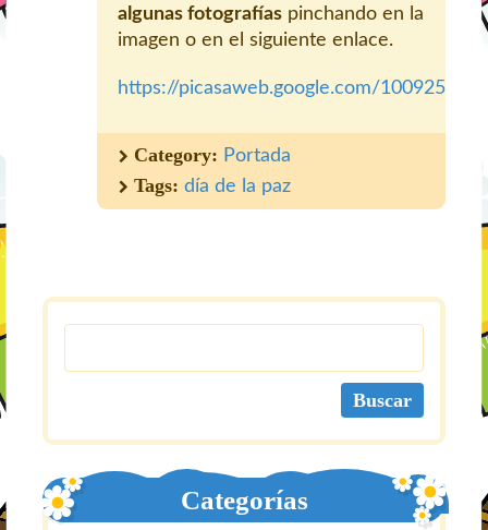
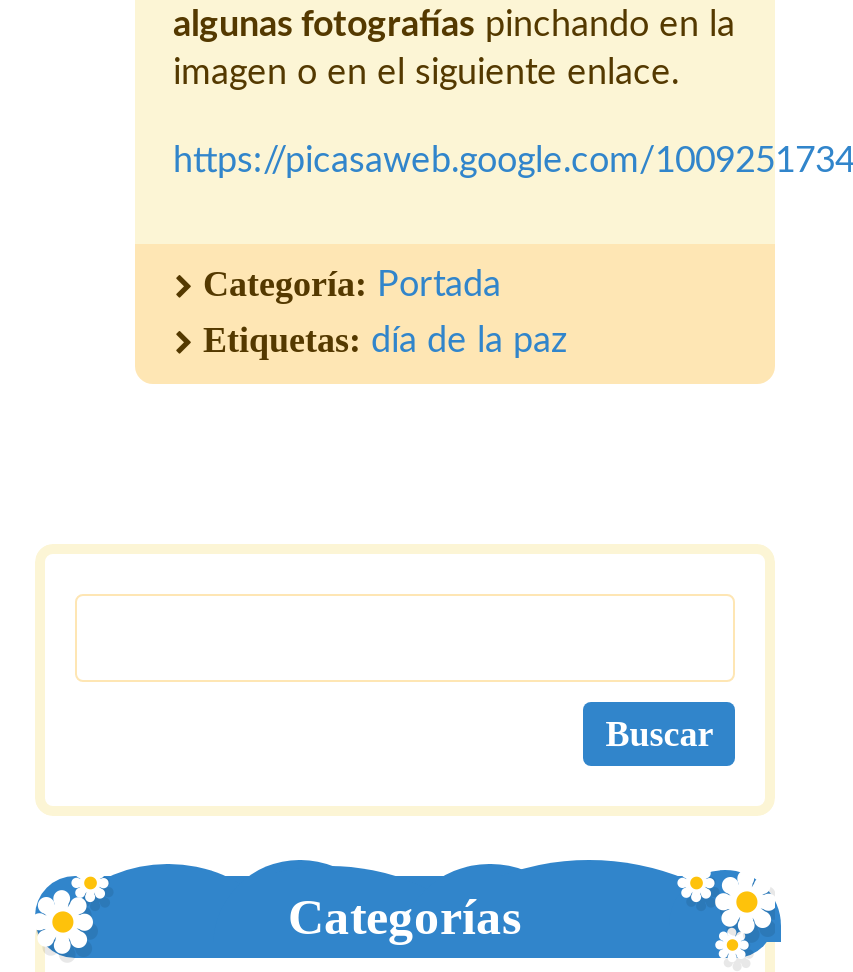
[134,144,291,165] Category: Portada -> [203,263,501,303] Categoría: Portada
[134,174,291,196] Tags: día de la paz -> [203,319,567,359] Etiquetas: día de la paz

